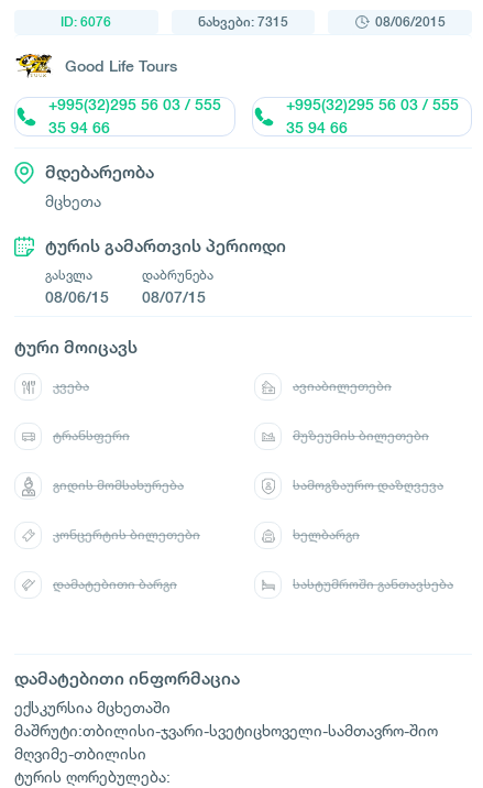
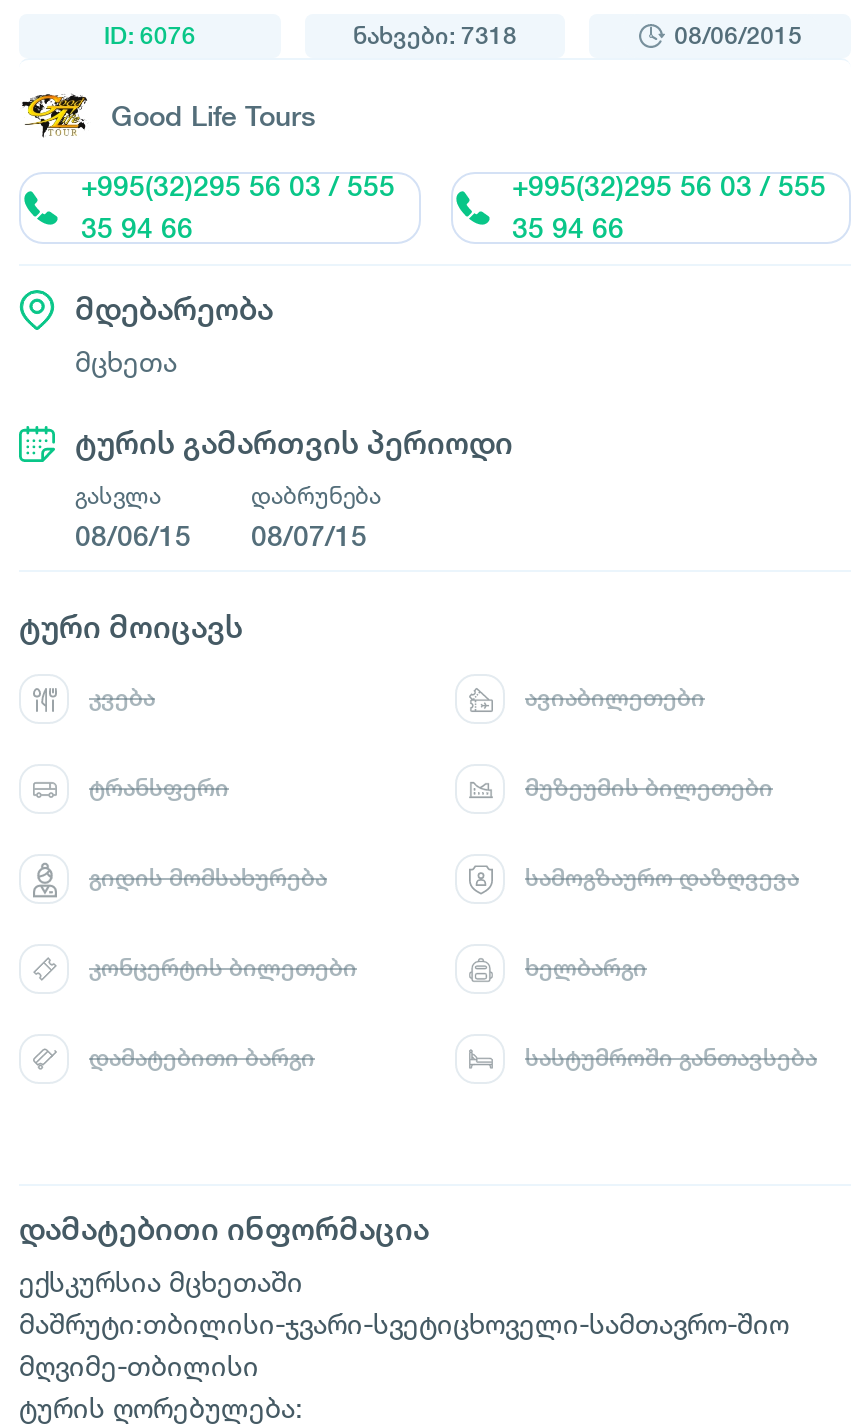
[198,14,288,30] ნახვები: 7315 -> [353,22,517,50] ნახვები: 7318

